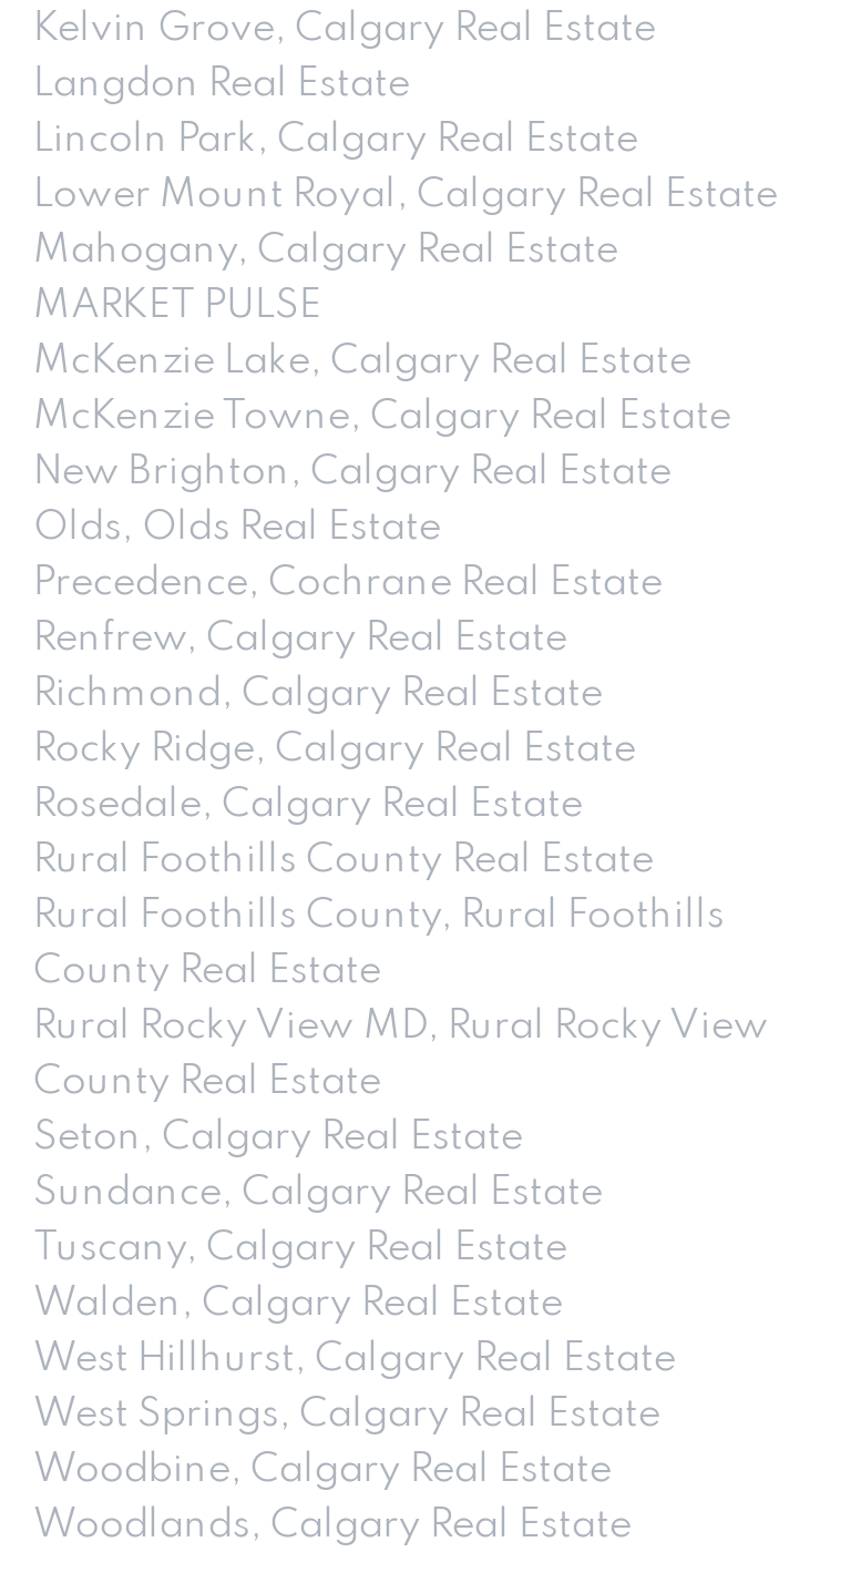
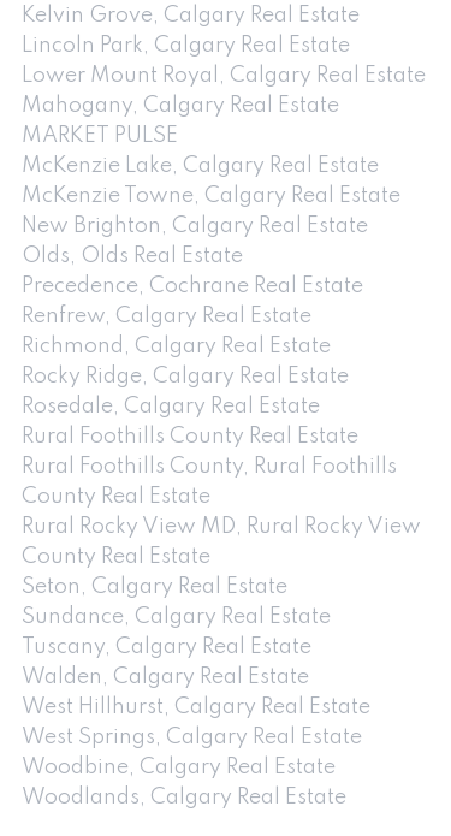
[33,65,410,104] Langdon Real Estate -> none

